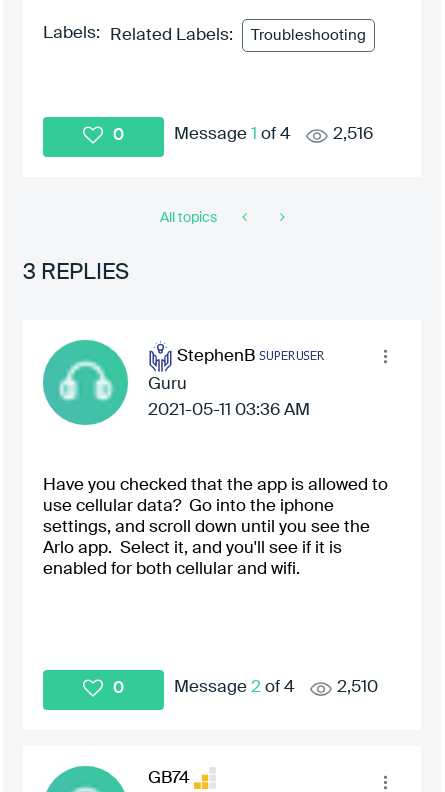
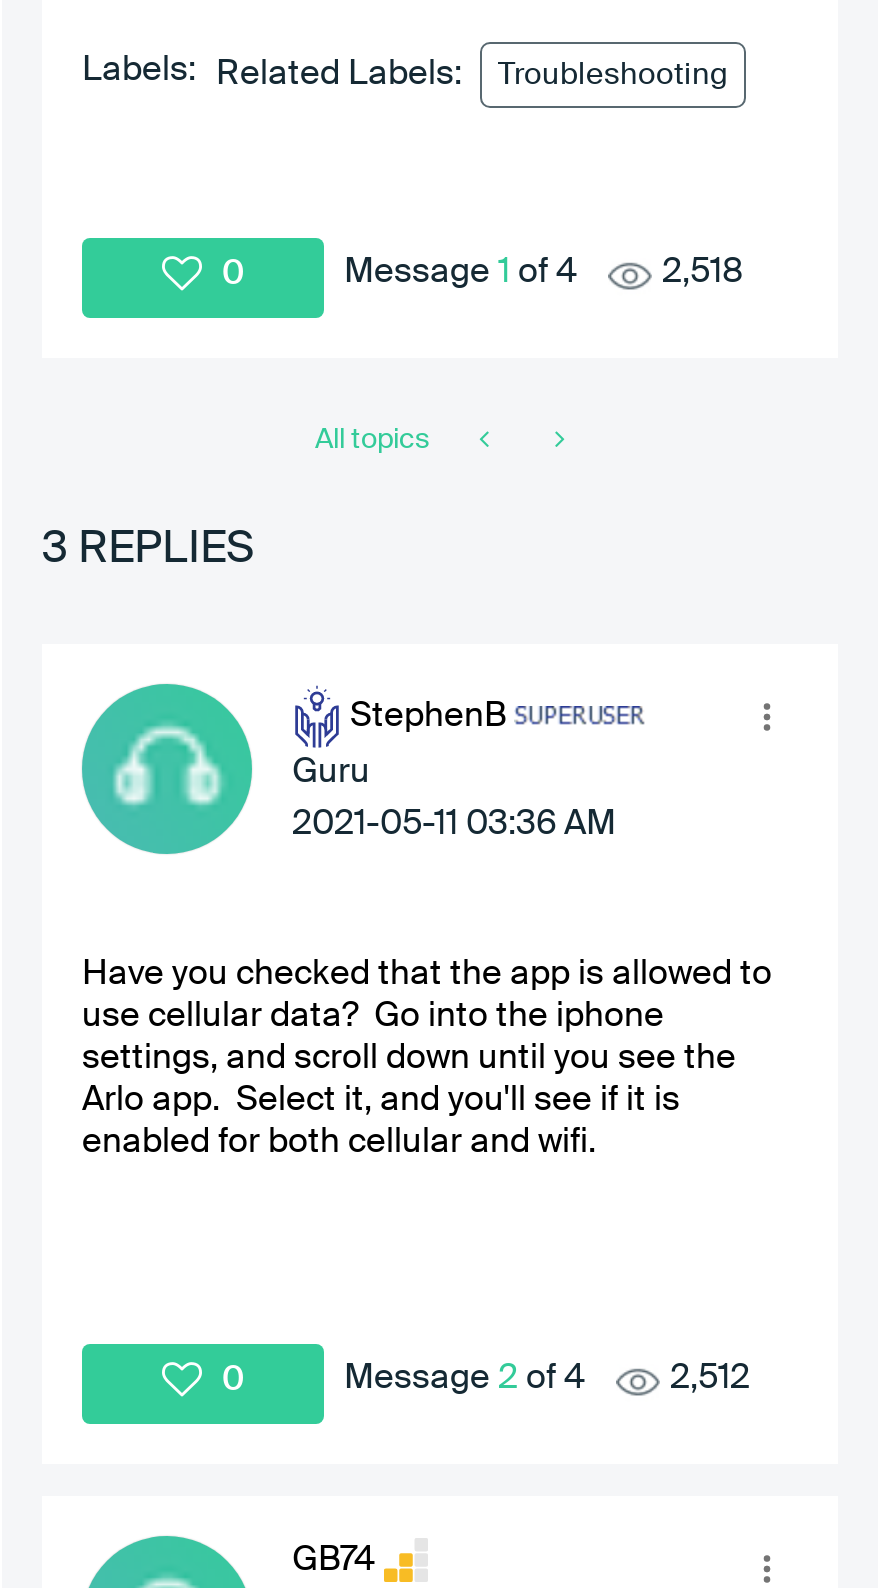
[333,126,373,143] 2,516 -> [662,256,744,290] 2,518
[337,679,378,696] 2,510 -> [670,1362,750,1396] 2,512

